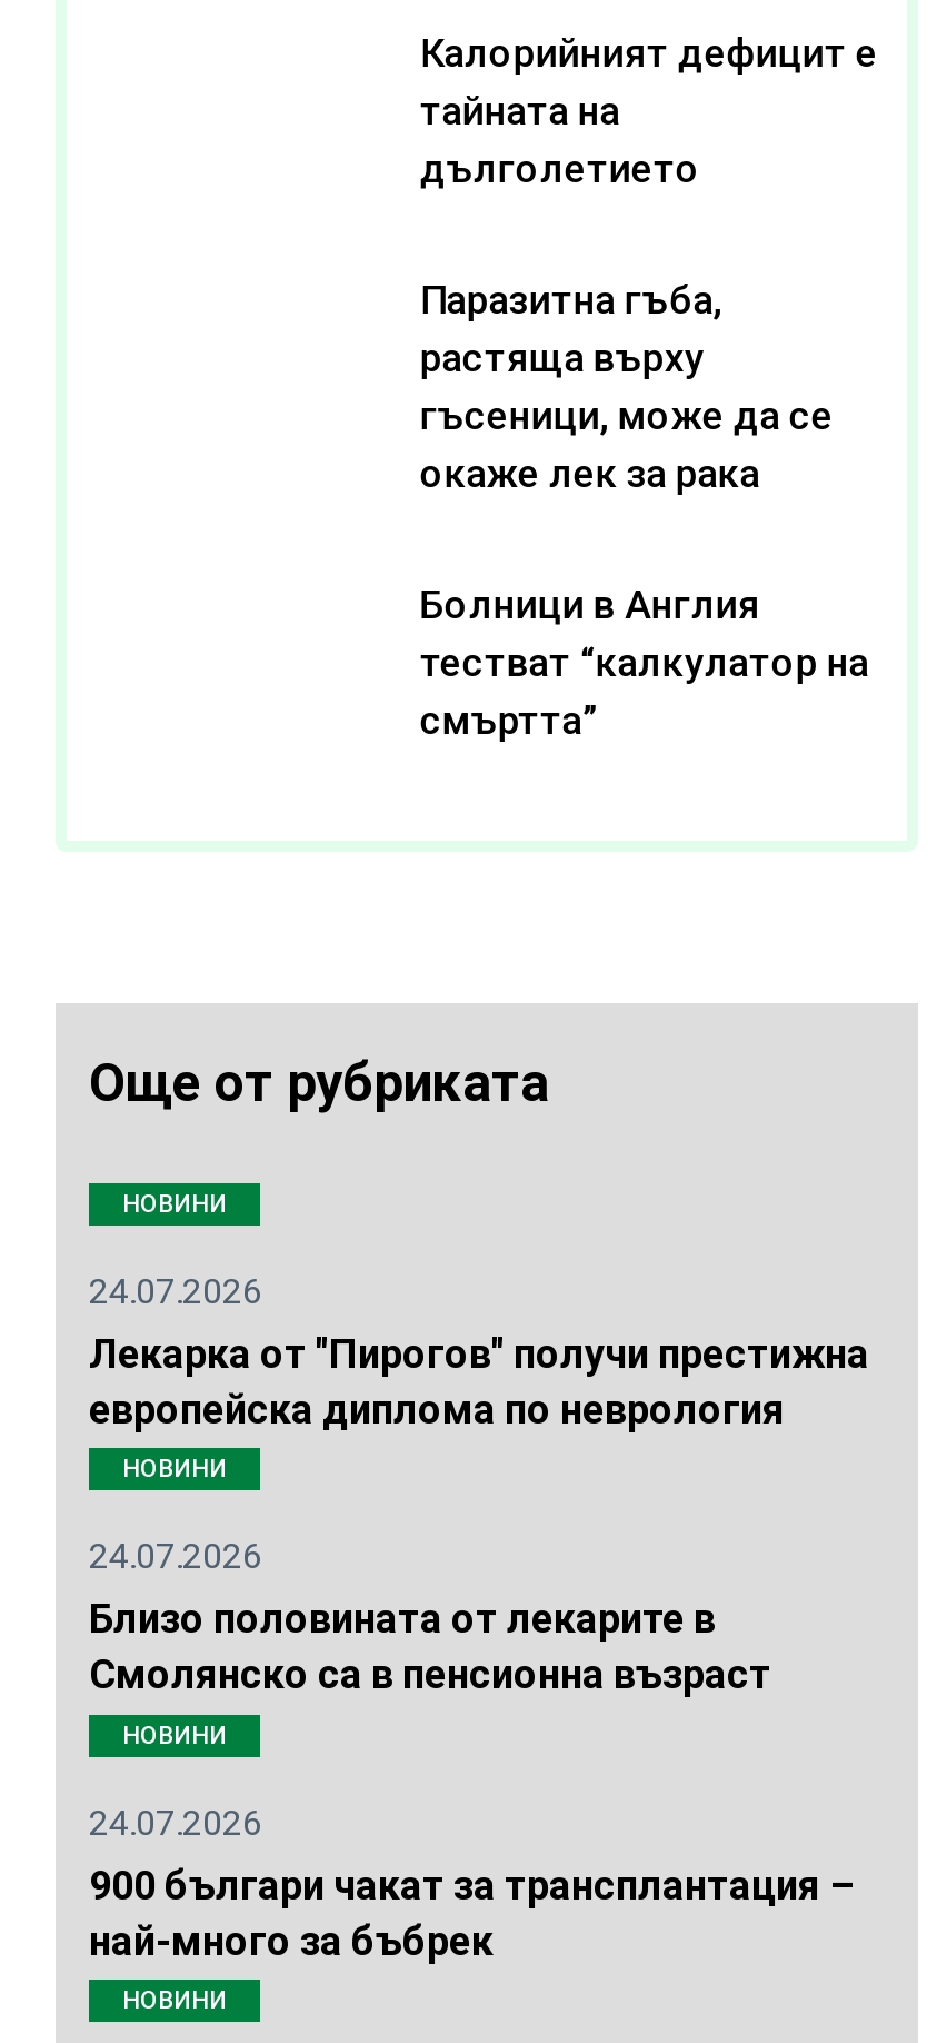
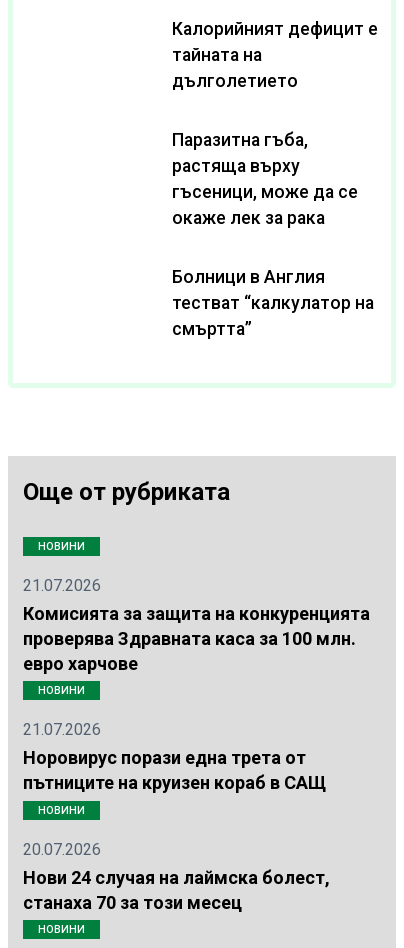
[89,1269,869,1432] 24.07.2026 | Лекарка от "Пирогов" получи престижна | европейска диплома по неврология -> [23,576,370,674] 21.07.2026 | Комисията за защита на конкуренцията | проверява Здравната каса за 100 млн. | евро харчове
[89,1535,771,1698] 24.07.2026 | Близо половината от лекарите в | Смолянско са в пенсионна възраст -> [23,720,326,793] 21.07.2026 | Норовирус порази една трета от | пътниците на круизен кораб в САЩ
[89,1801,854,1964] 24.07.2026 | 900 българи чакат за трансплантация – | най-много за бъбрек -> [23,840,330,913] 20.07.2026 | Нови 24 случая на лаймска болест, | станаха 70 за този месец

